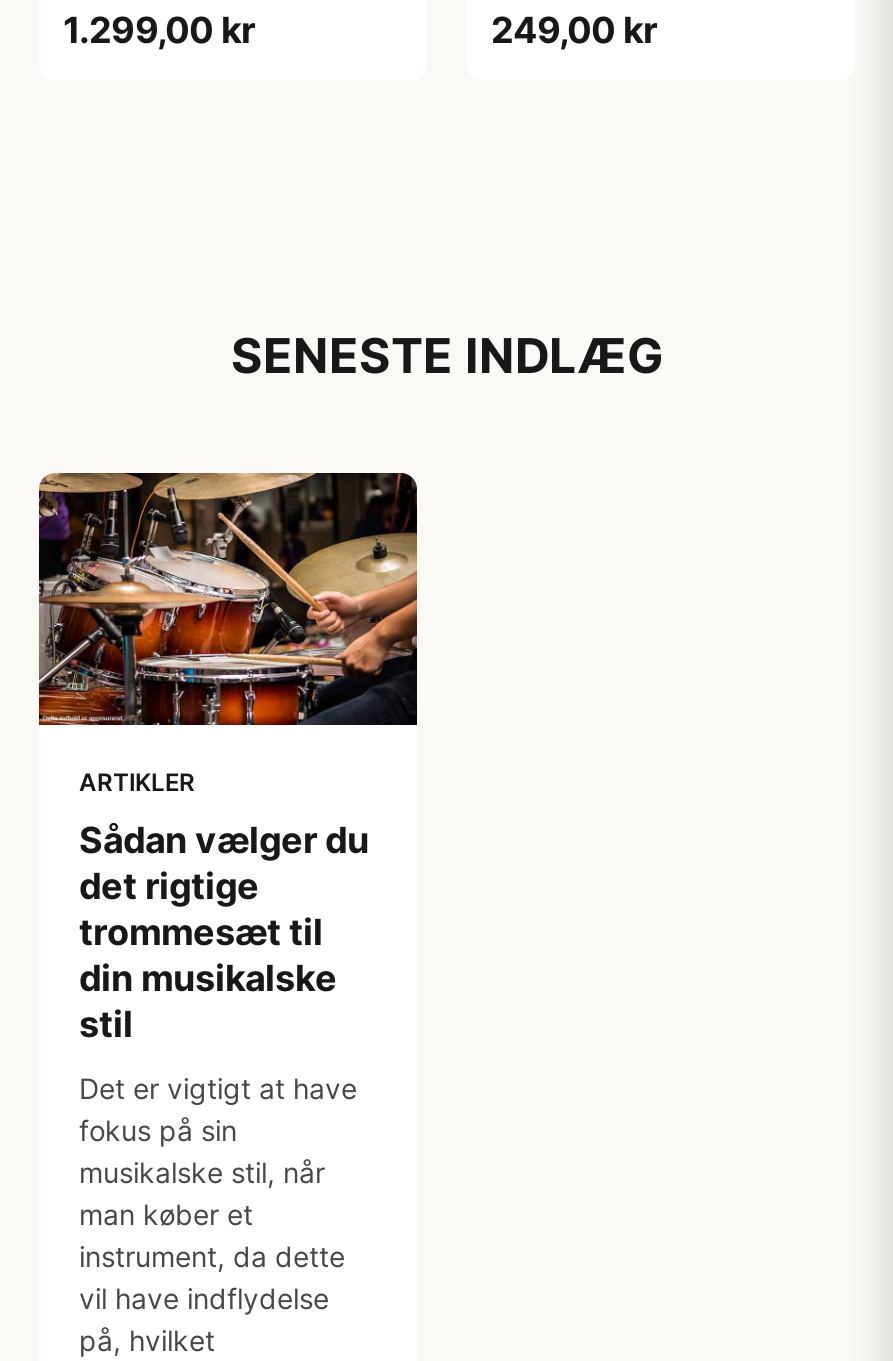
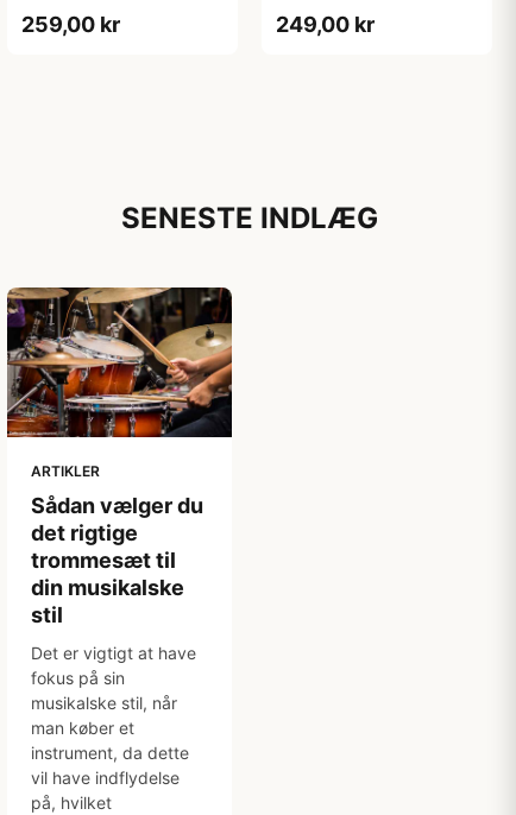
[63,9,255,51] 1.299,00 kr -> [21,12,120,37] 259,00 kr

